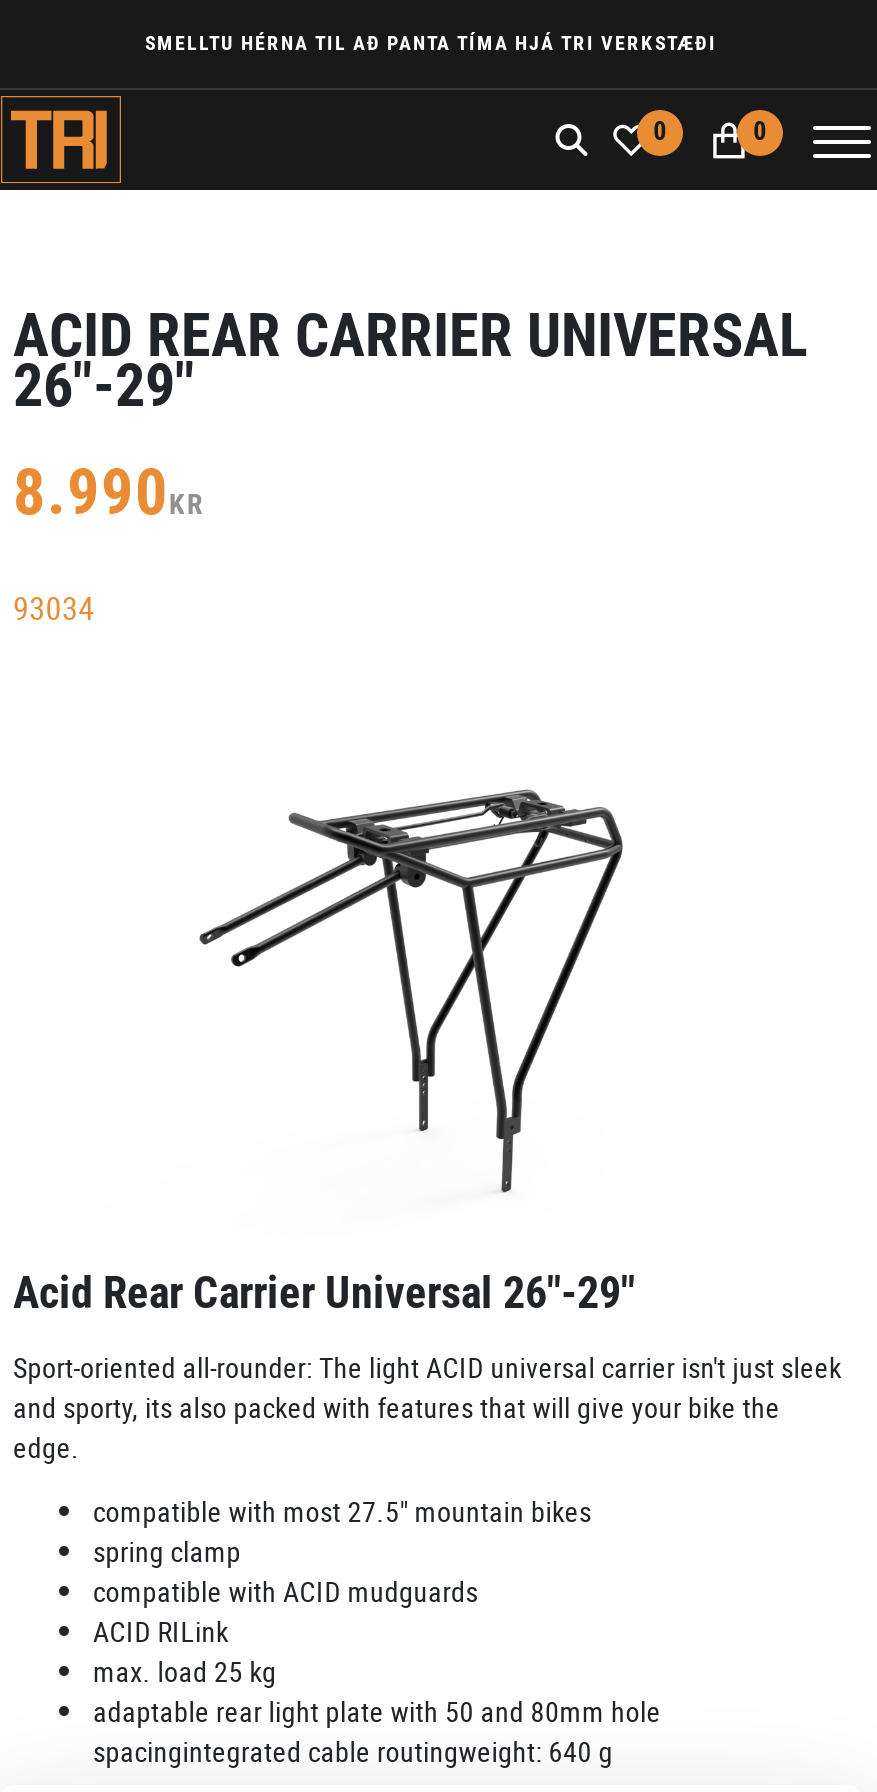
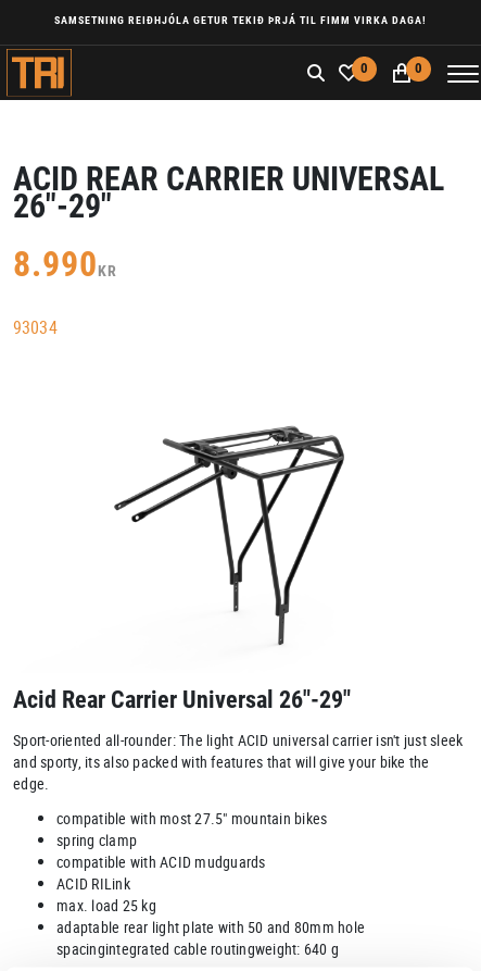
[145,32,717,54] SMELLTU HÉRNA TIL AÐ PANTA TÍMA HJÁ TRI VERKSTÆÐI -> [54,14,426,26] SAMSETNING REIÐHJÓLA GETUR TEKIÐ ÞRJÁ TIL FIMM VIRKA DAGA!

